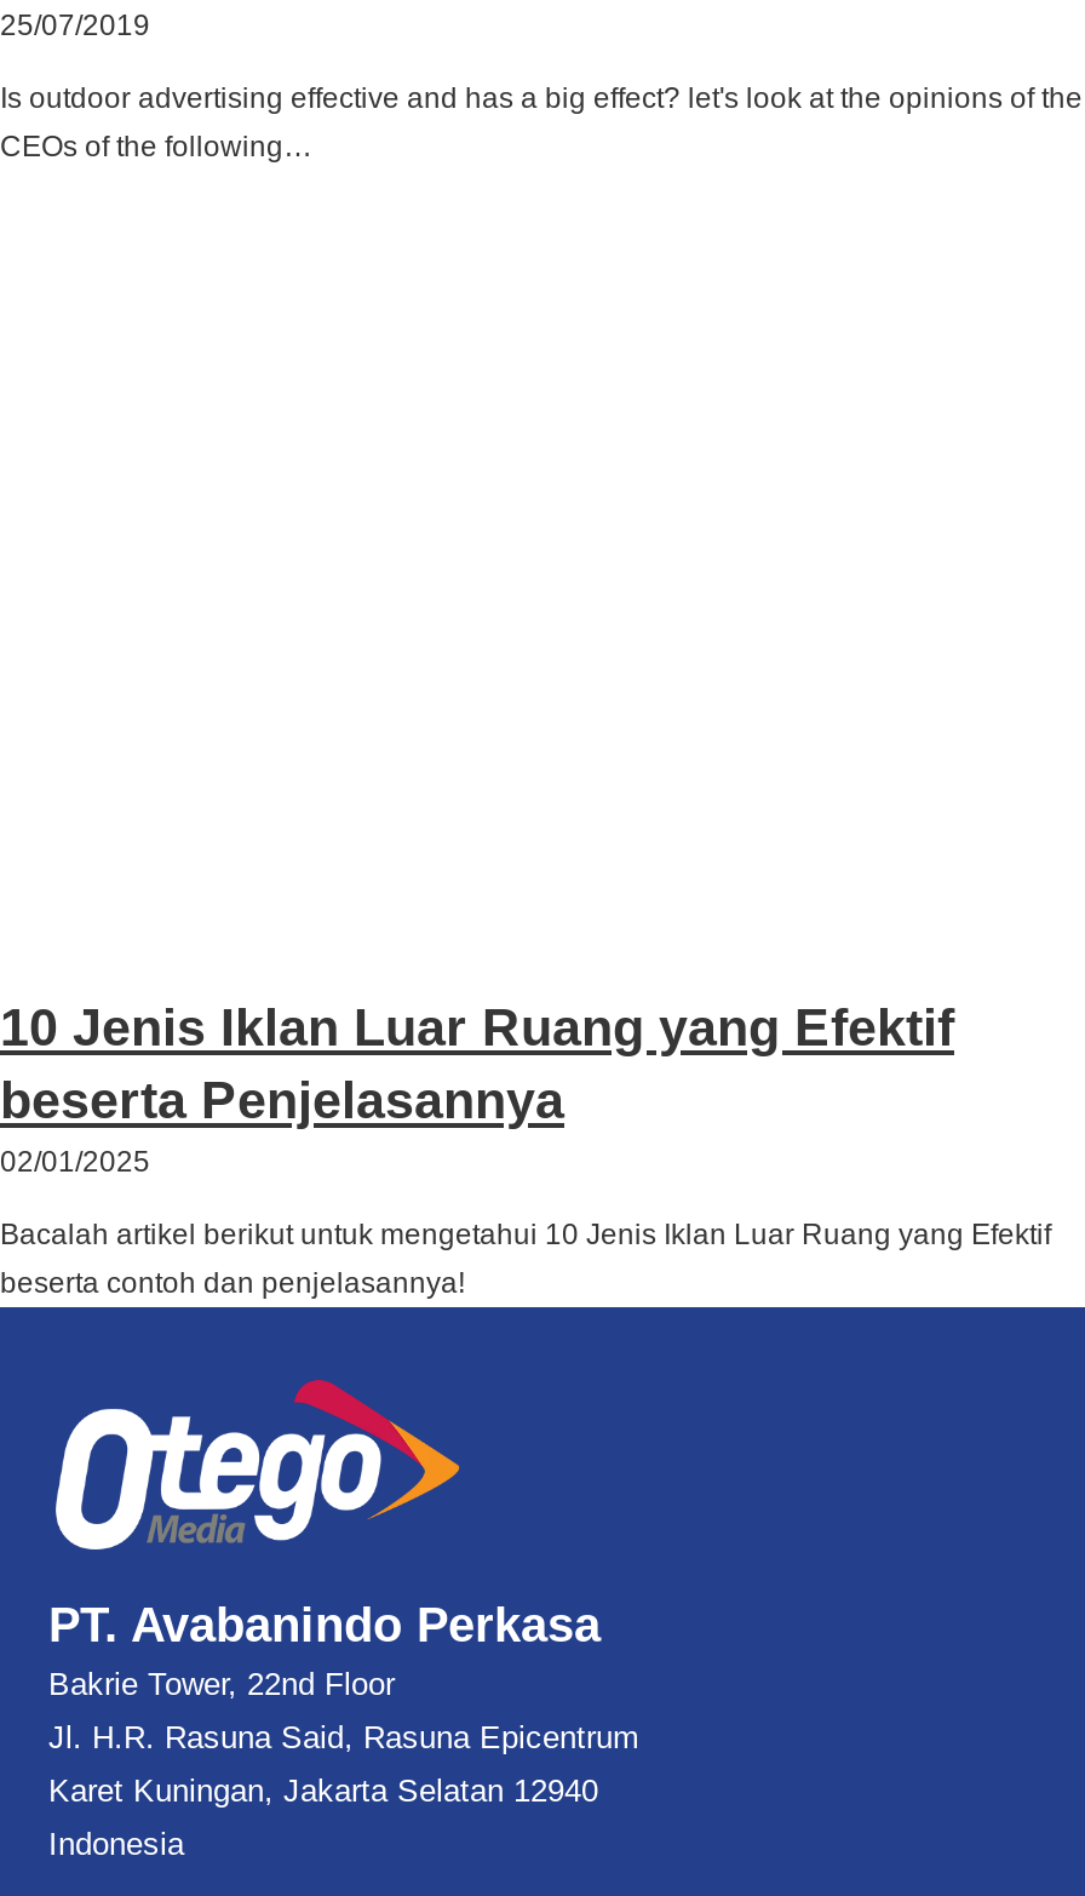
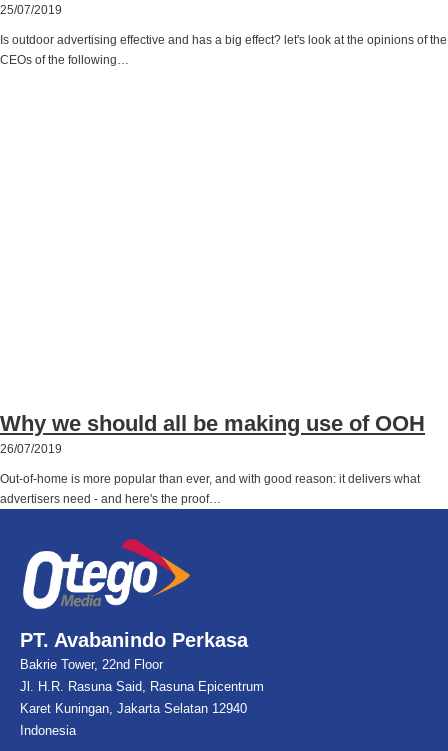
[0,996,954,1177] 10 Jenis Iklan Luar Ruang yang Efektif | beserta Penjelasannya | 02/01/2025 -> [0,411,425,456] Why we should all be making use of OOH | 26/07/2019
[0,1216,1051,1298] Bacalah artikel berikut untuk mengetahui 10 Jenis Iklan Luar Ruang yang Efektif | beserta contoh dan penjelasannya! -> [0,472,420,506] Out-of-home is more popular than ever, and with good reason: it delivers what | advertisers need - and here's the proof…

